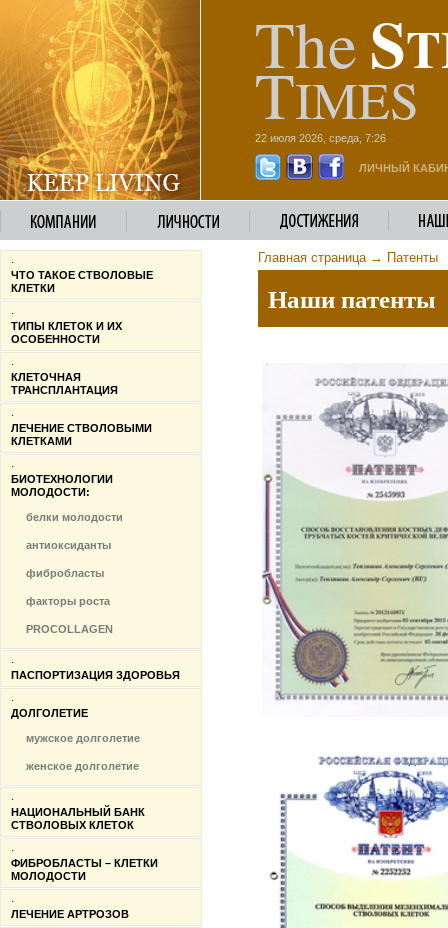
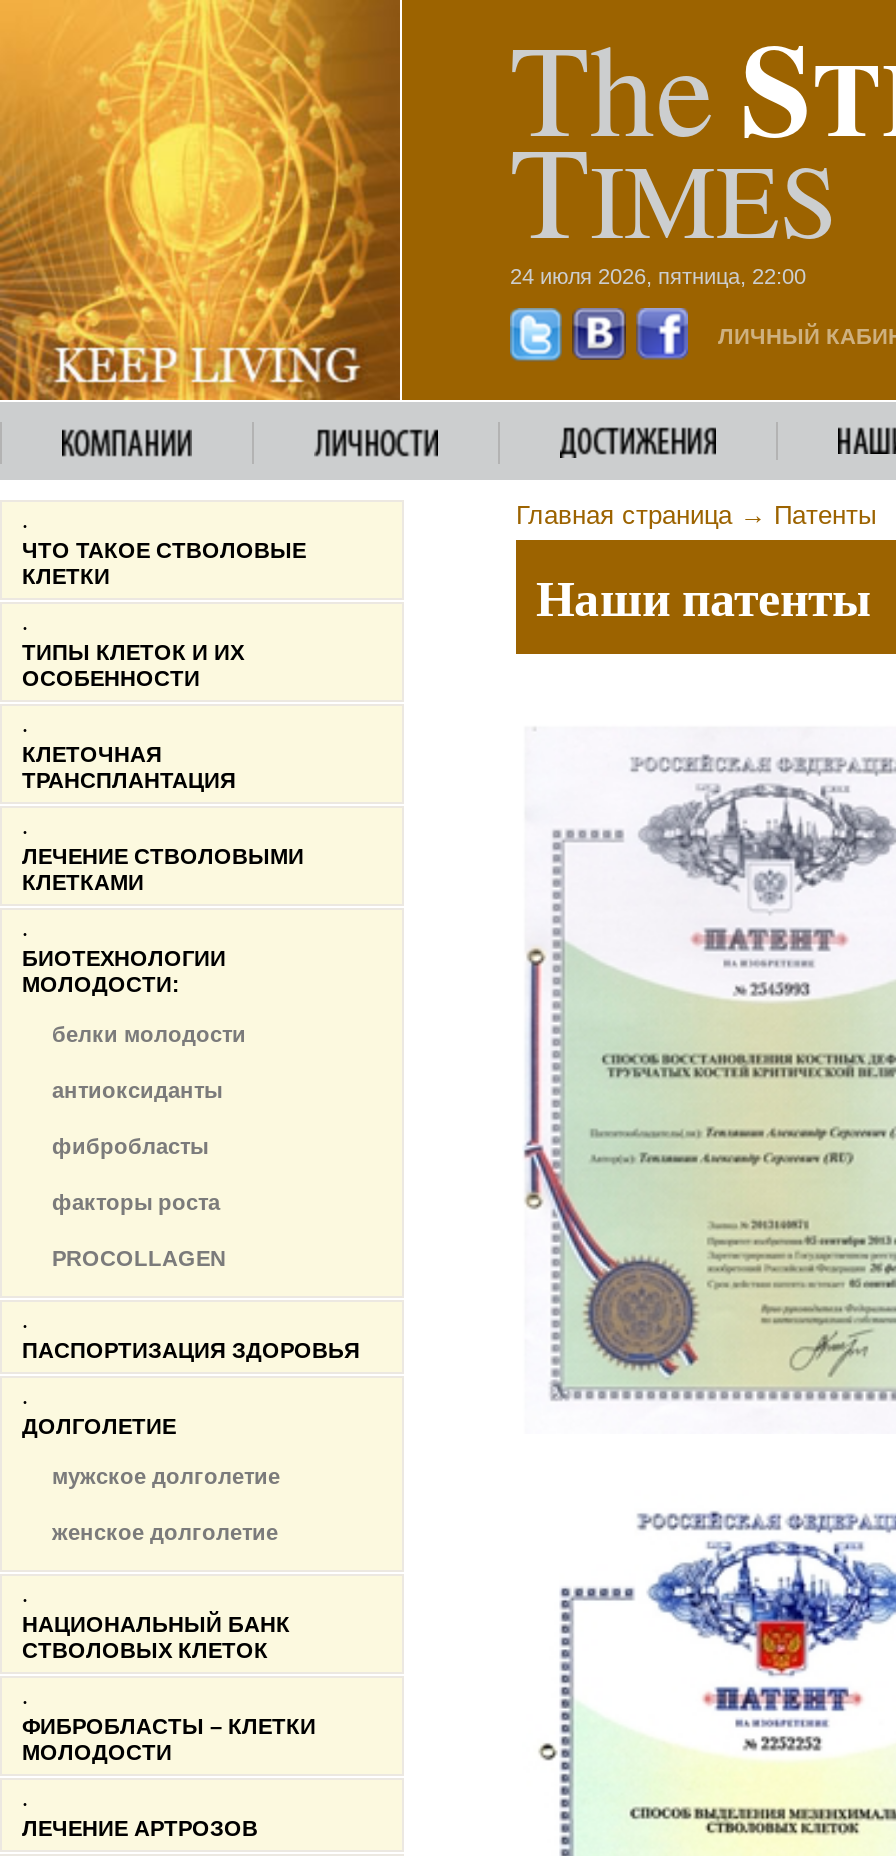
[255,132,386,144] 22 июля 2026, среда, 7:26 -> [510,264,806,288] 24 июля 2026, пятница, 22:00

